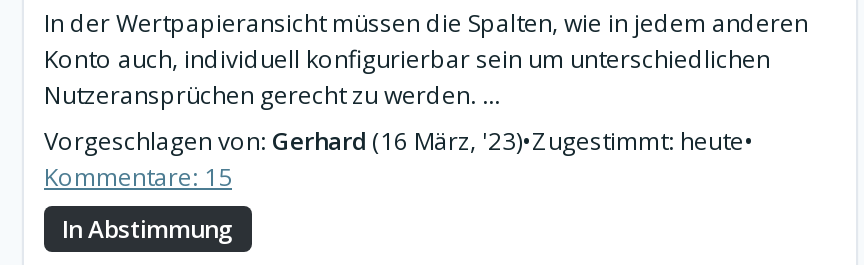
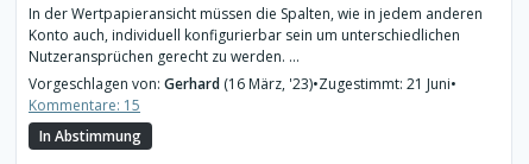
[44,124,754,158] Vorgeschlagen von: Gerhard (16 März, '23)•Zugestimmt: heute• -> [29,74,456,94] Vorgeschlagen von: Gerhard (16 März, '23)•Zugestimmt: 21 Juni•

